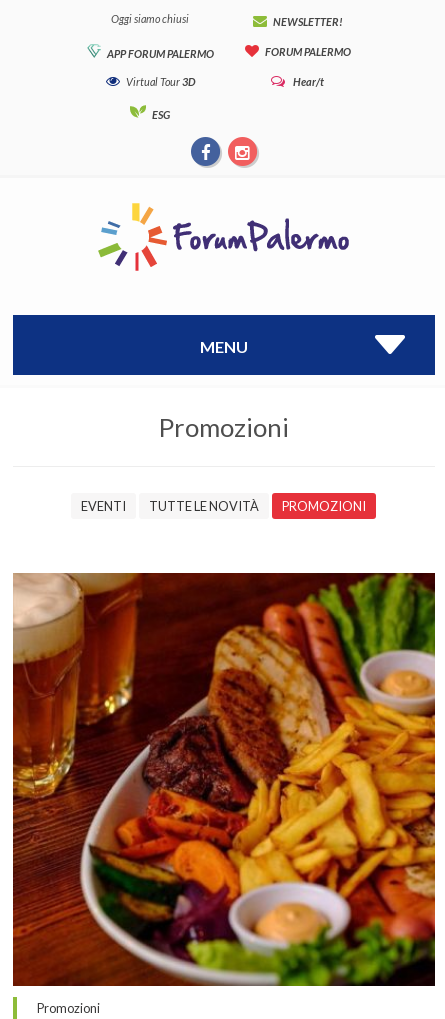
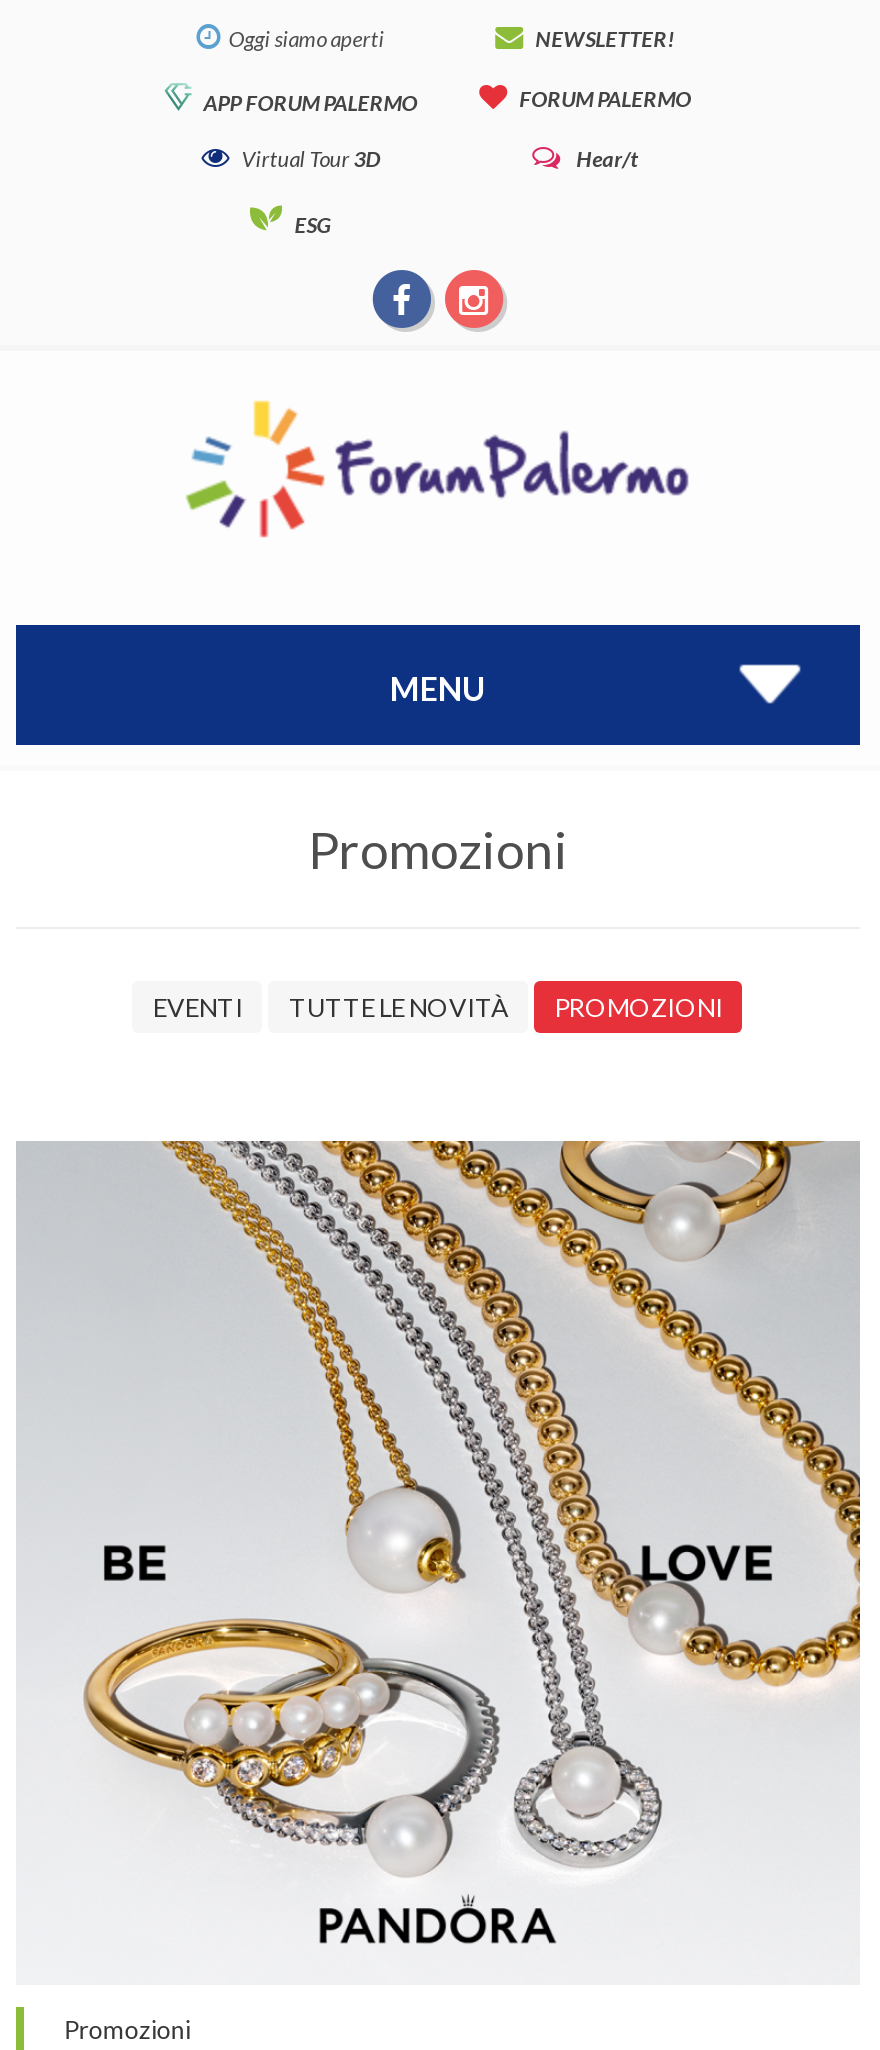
[111,12,189,25] Oggi siamo chiusi -> [221,25,385,51] Oggi siamo aperti
[12,572,436,987] [image] -> [16,1139,862,1967] [image]

